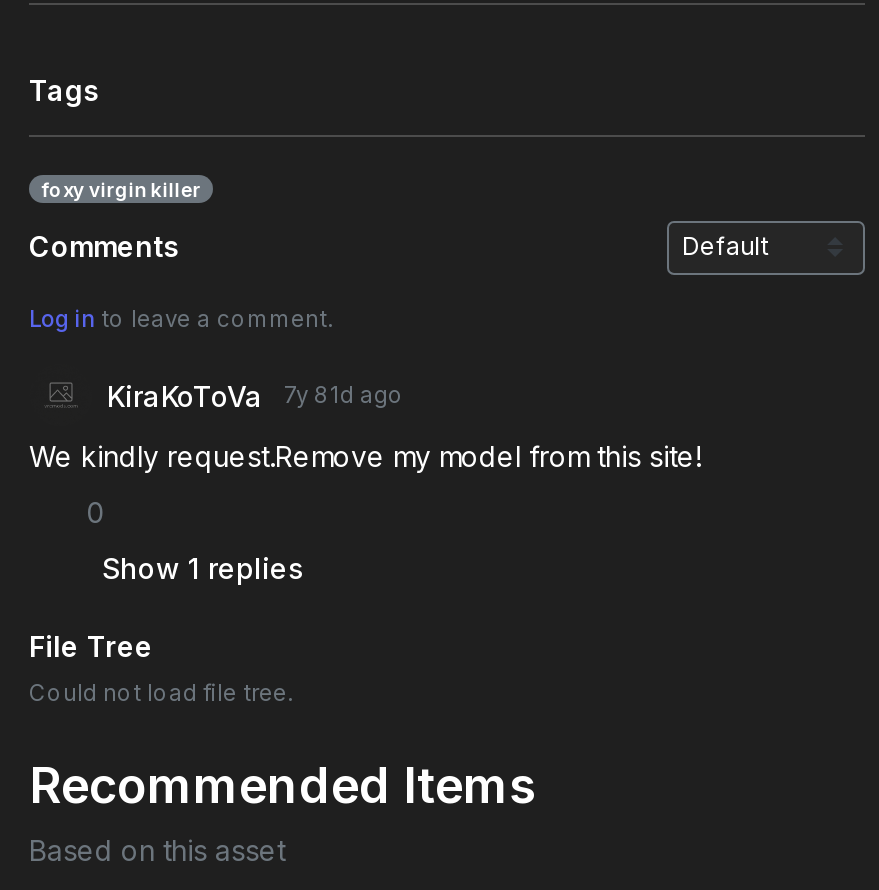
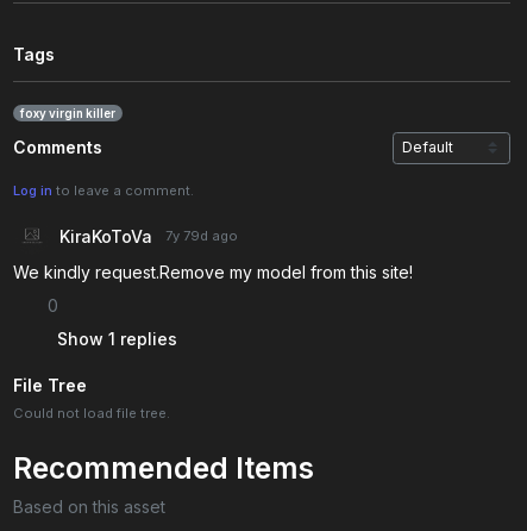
[107,378,404,412] KiraKoToVa 7y 81d ago -> [59,226,237,246] KiraKoToVa 7y 79d ago

